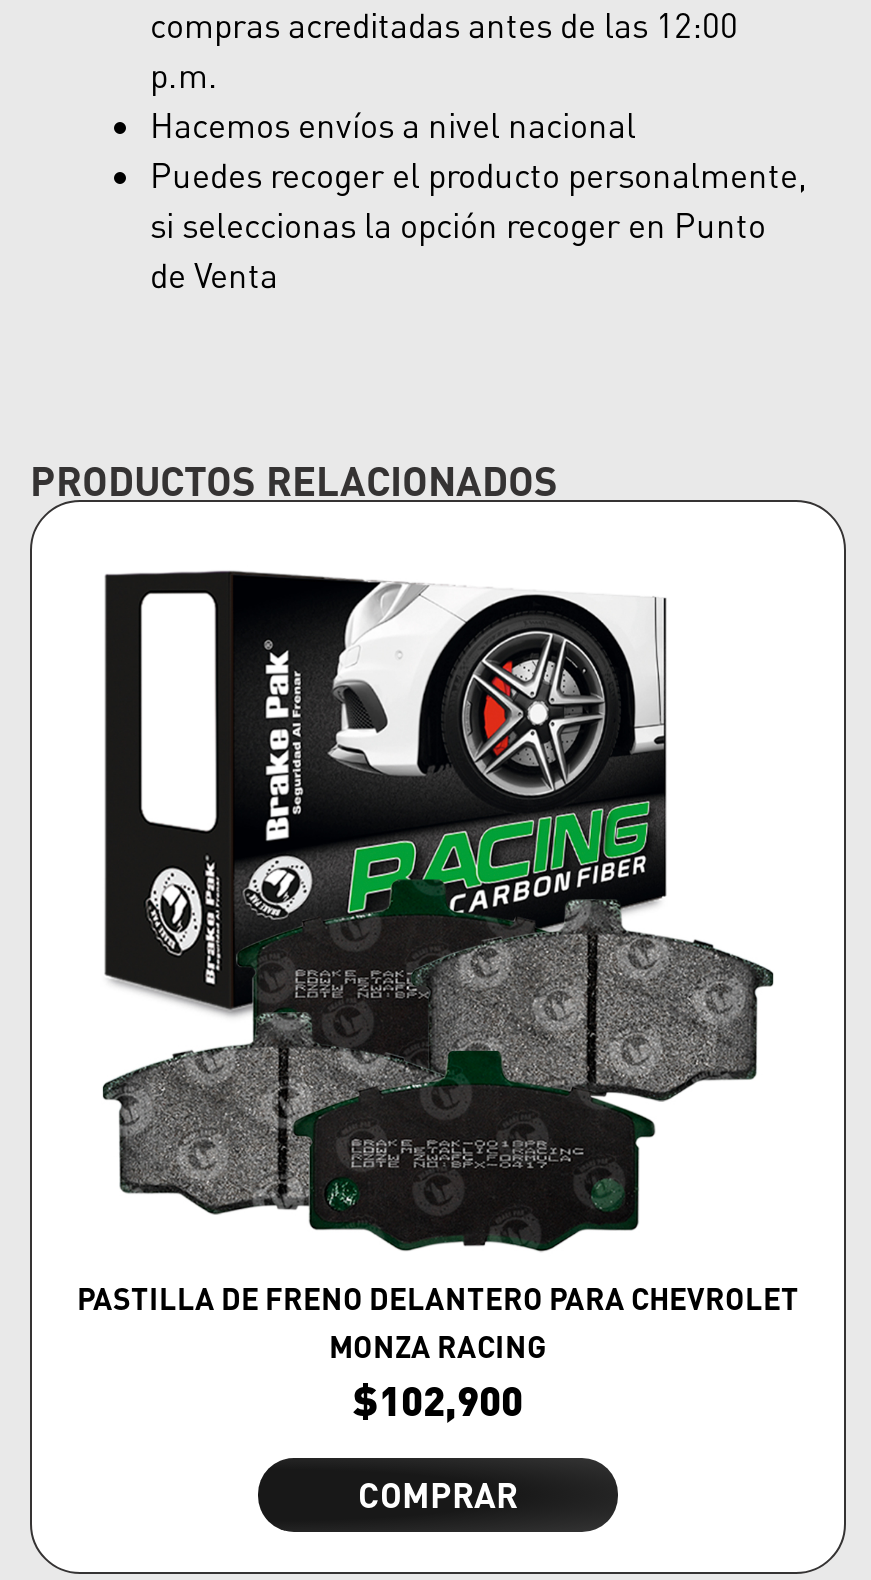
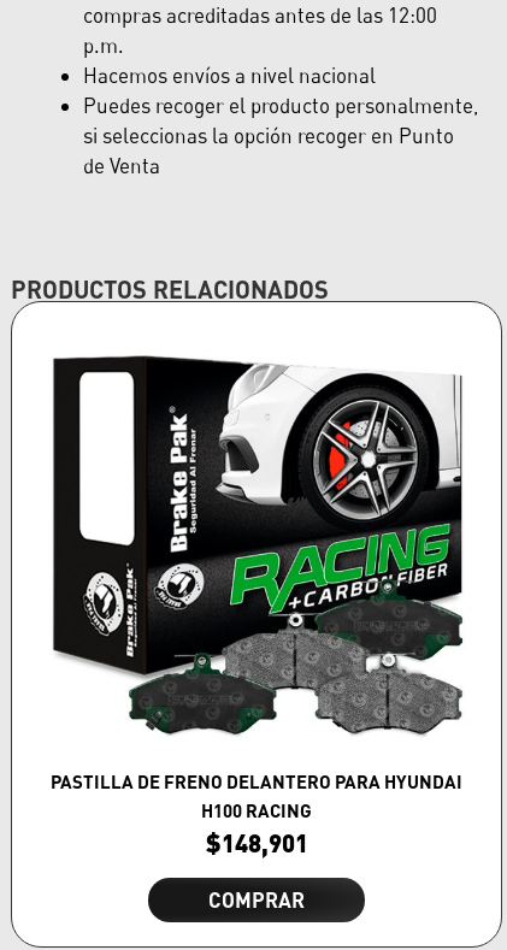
[77,568,799,1316] [image] | PASTILLA DE FRENO DELANTERO PARA CHEVROLET -> [51,343,464,792] [image] | PASTILLA DE FRENO DELANTERO PARA HYUNDAI
[329,1328,547,1364] MONZA RACING -> [201,799,312,821] H100 RACING
[353,1374,523,1424] $102,900 -> [205,827,308,857] $148,901

